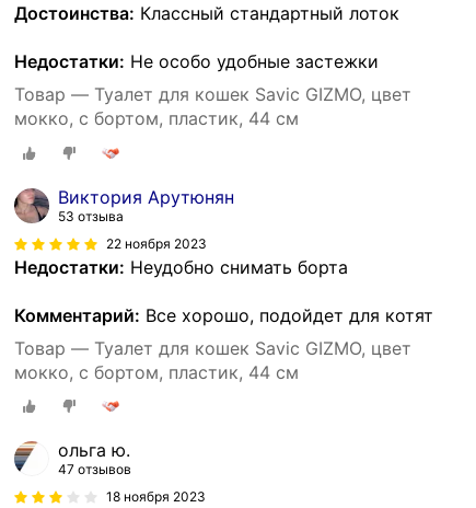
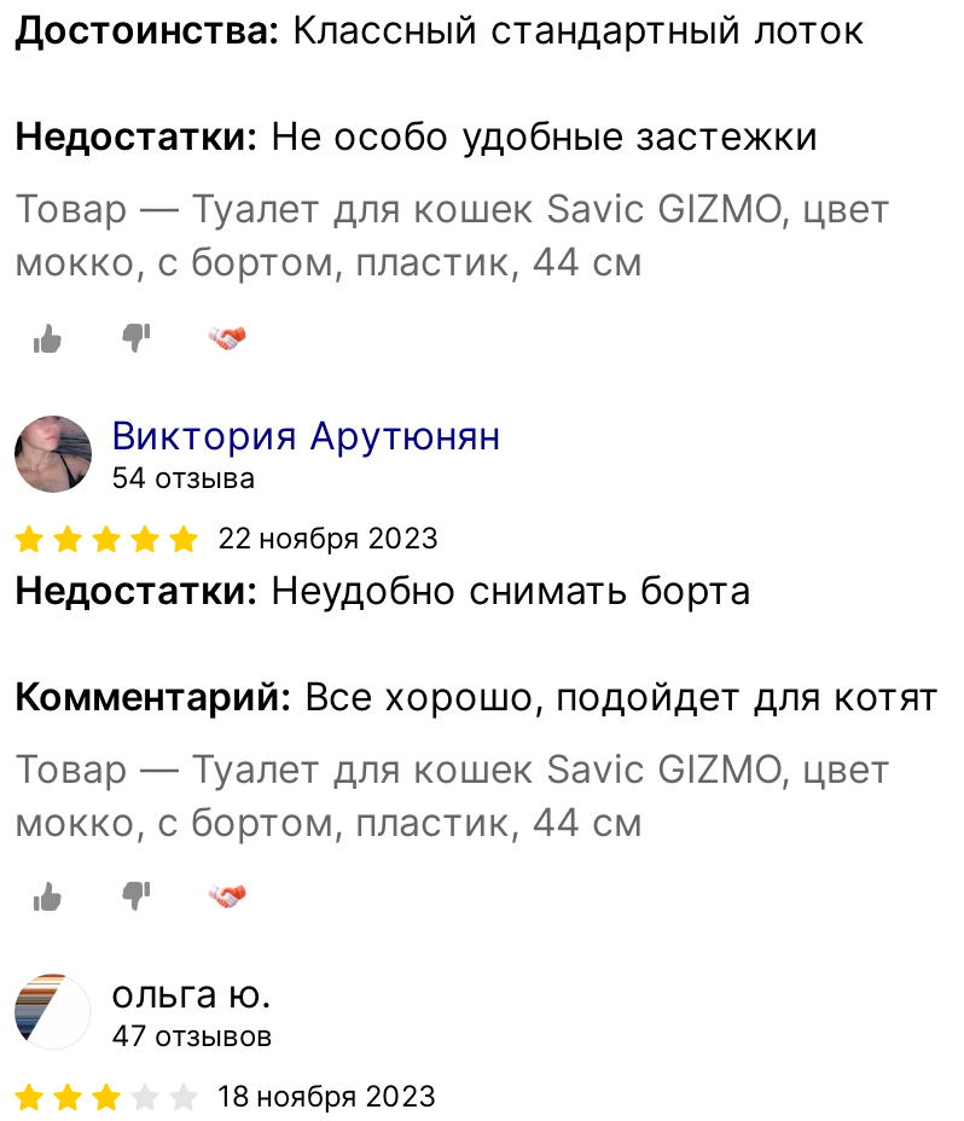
[58,208,124,224] 53 отзыва -> [111,459,256,495] 54 отзыва

